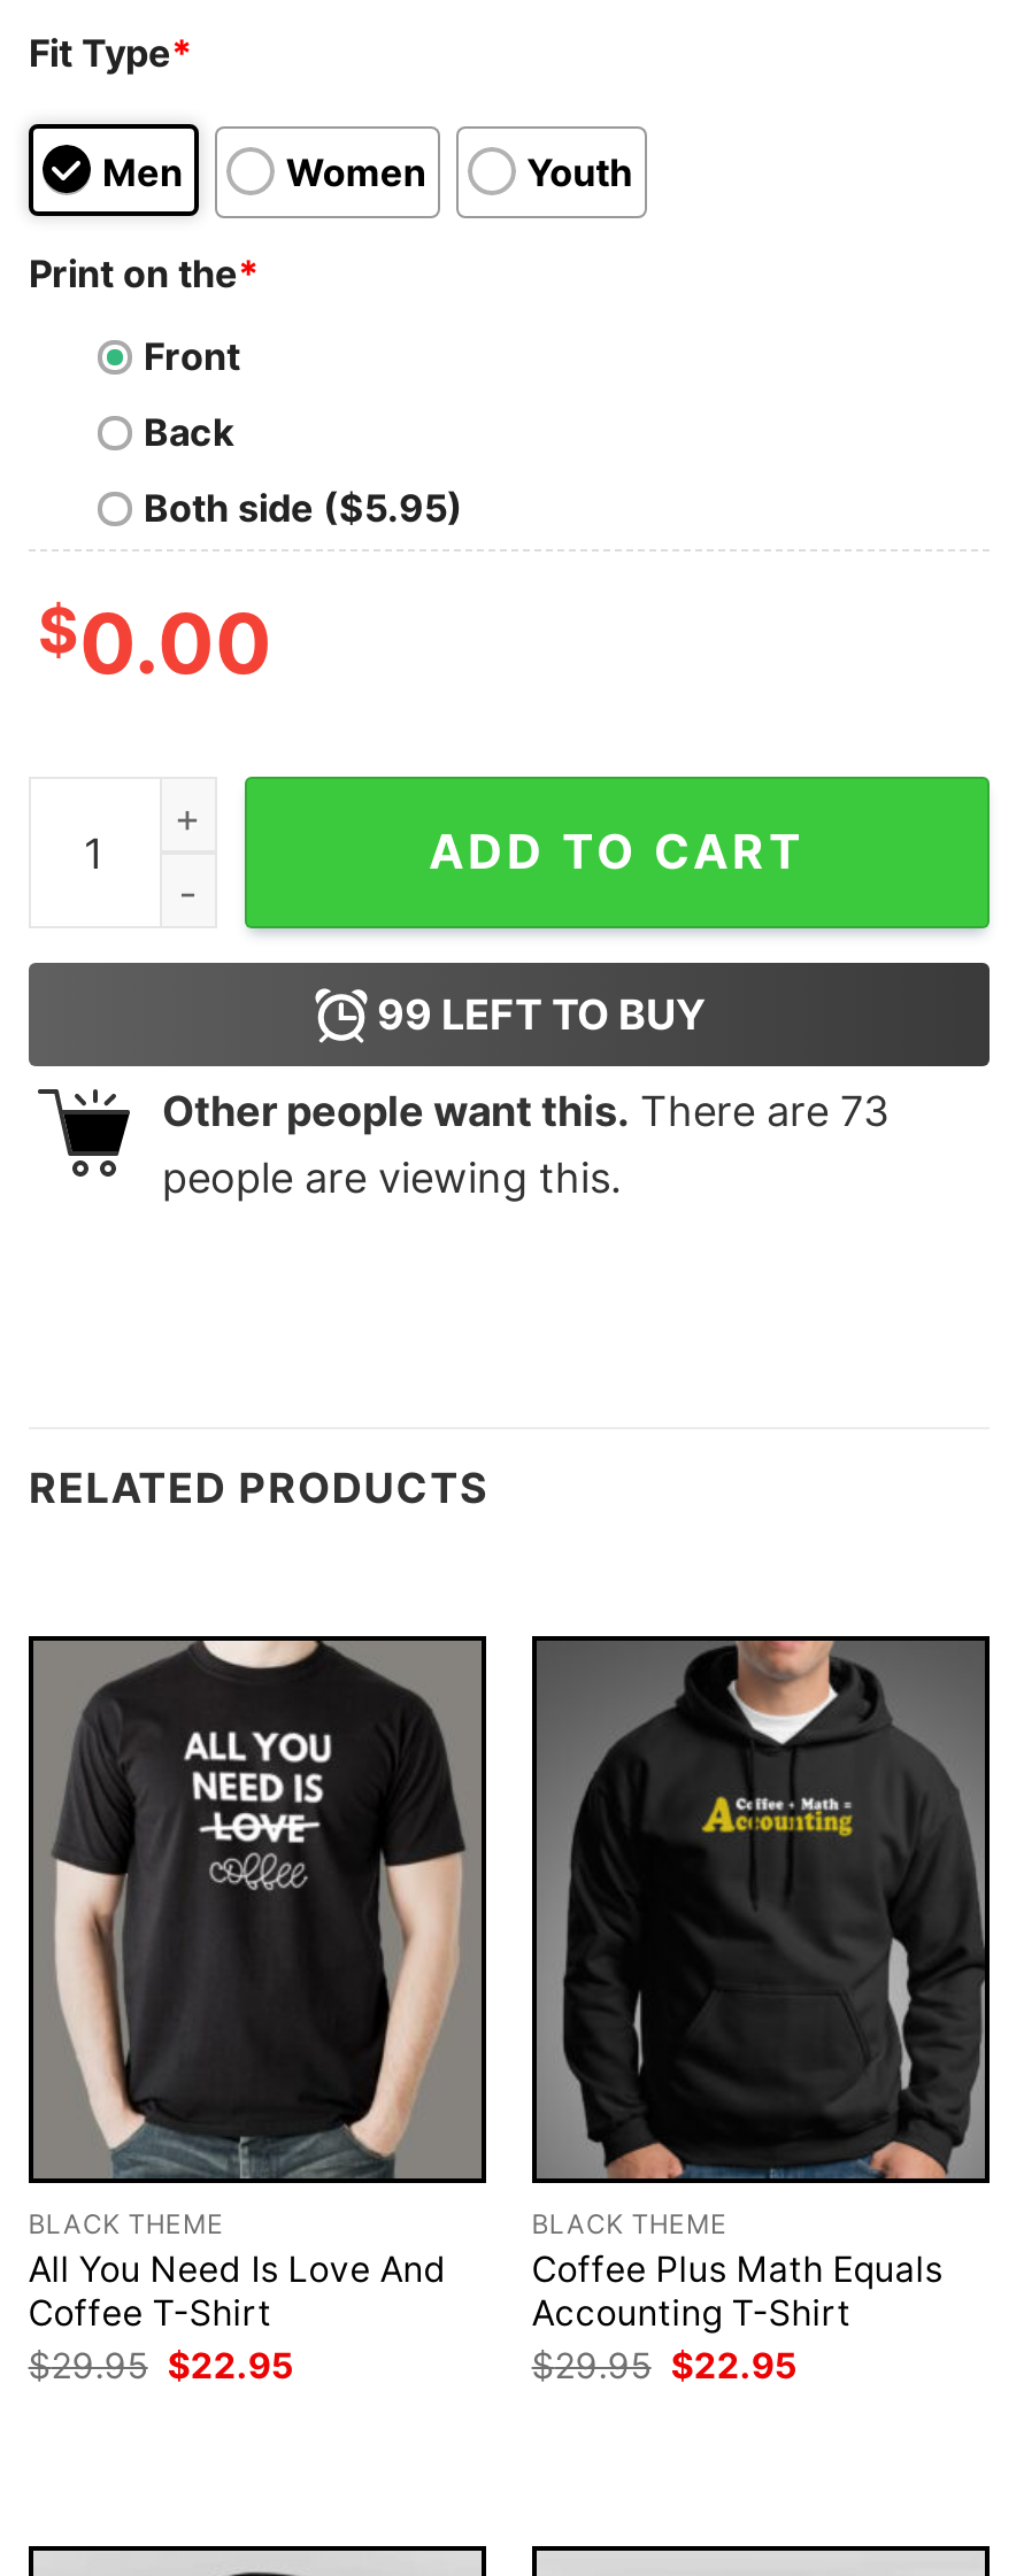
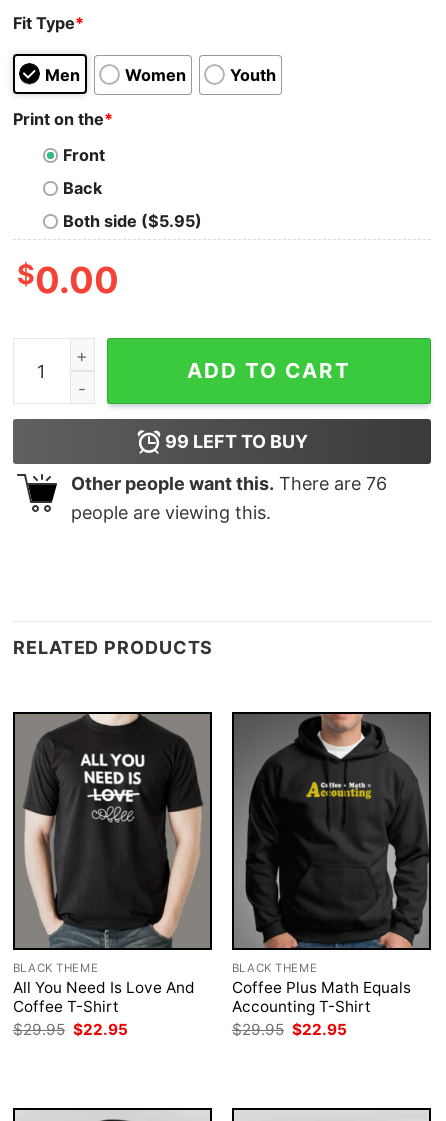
[162,1087,888,1135] Other people want this. There are 73 -> [71,473,387,494] Other people want this. There are 76

